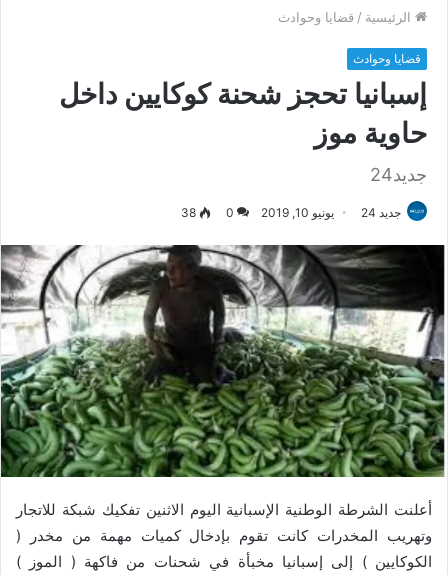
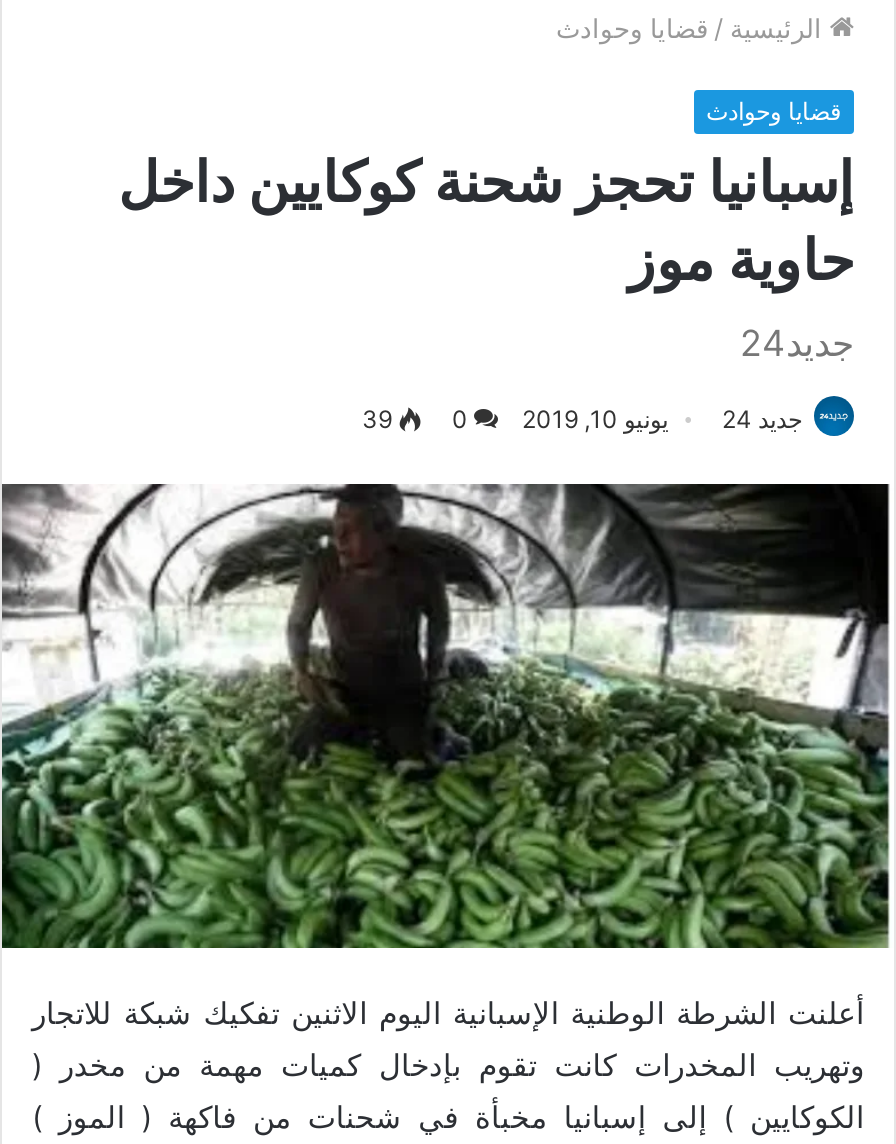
[181,205,234,220] 38 0 -> [362,404,468,434] 39 0

